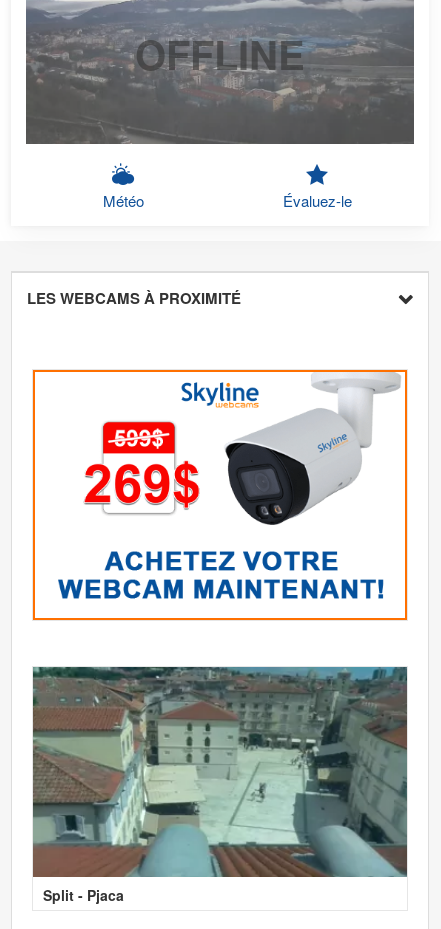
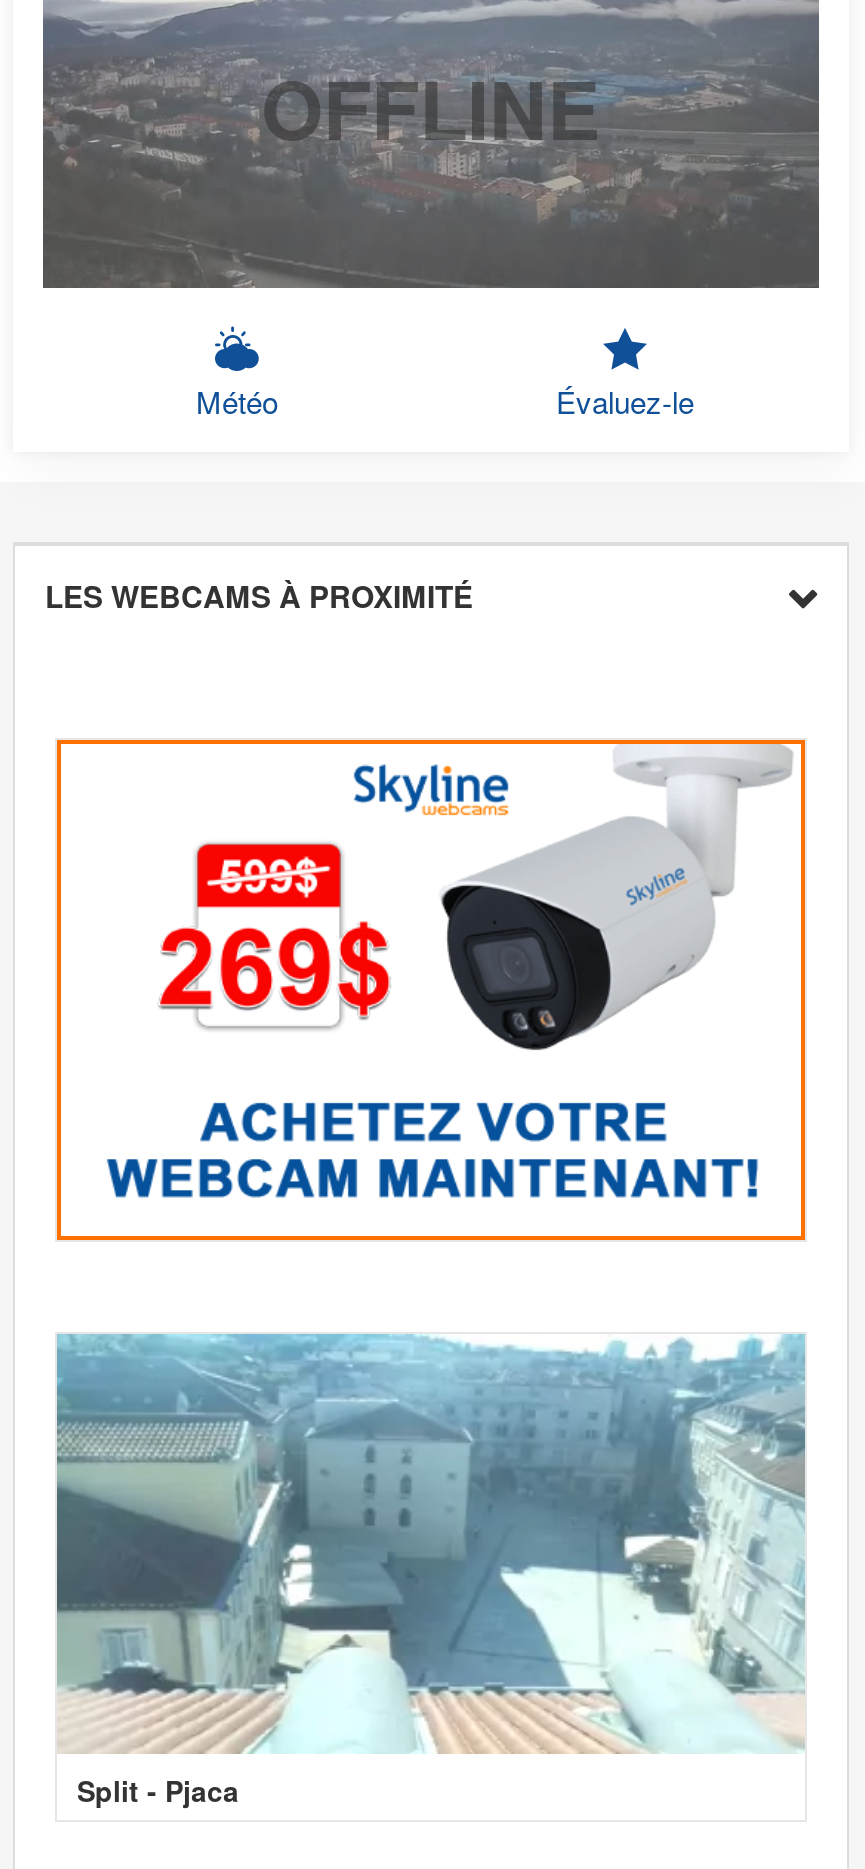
[32,666,408,878] [image] -> [55,1332,807,1754] [image]

